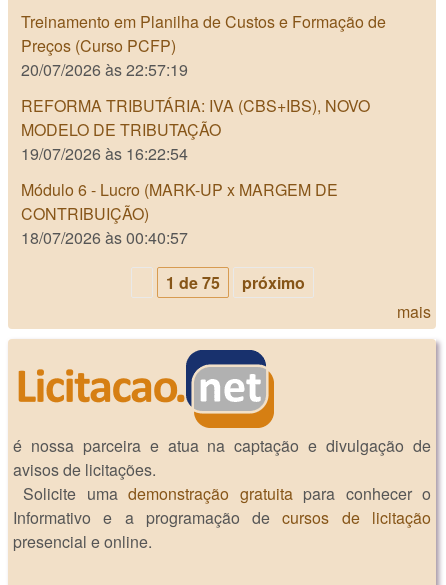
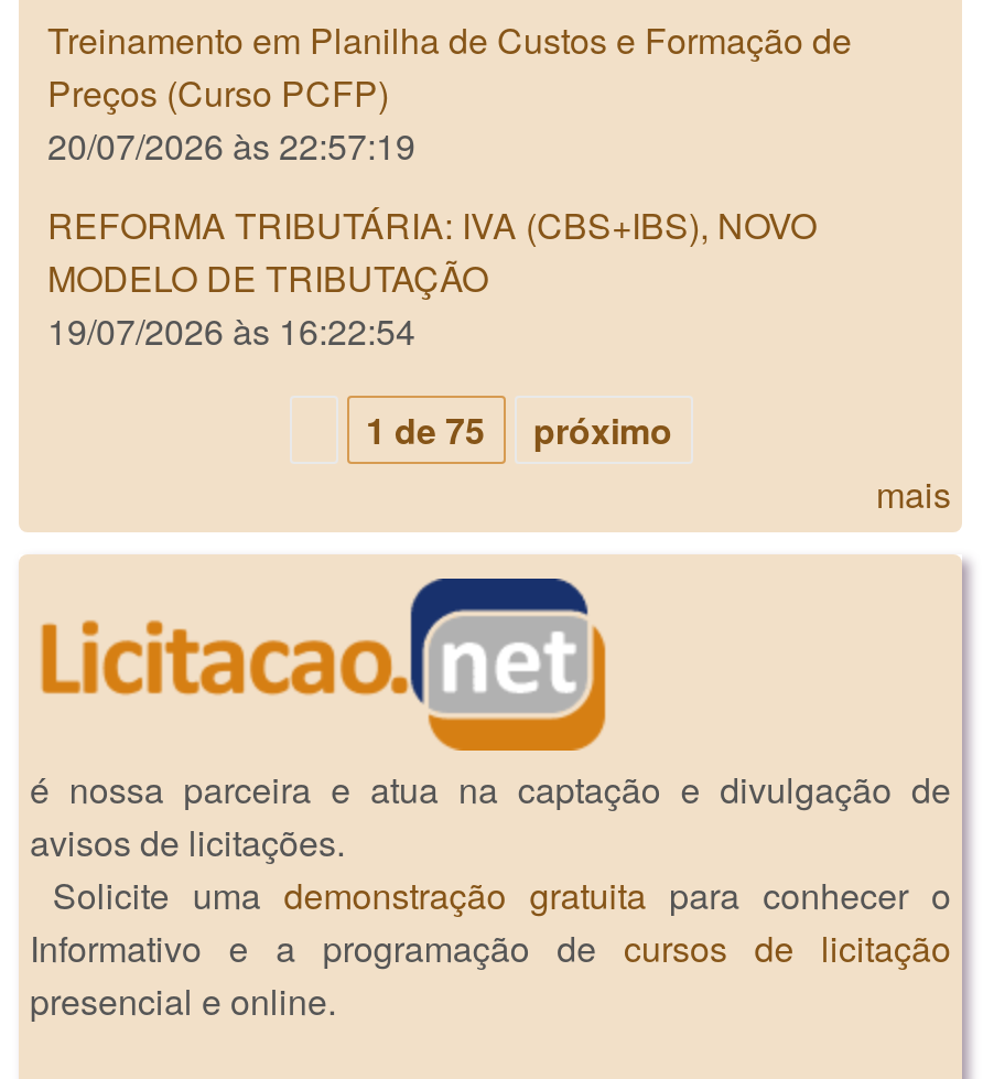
[21,178,338,249] Módulo 6 - Lucro (MARK-UP x MARGEM DE | CONTRIBUIÇÃO) | 18/07/2026 às 00:40:57 -> none

